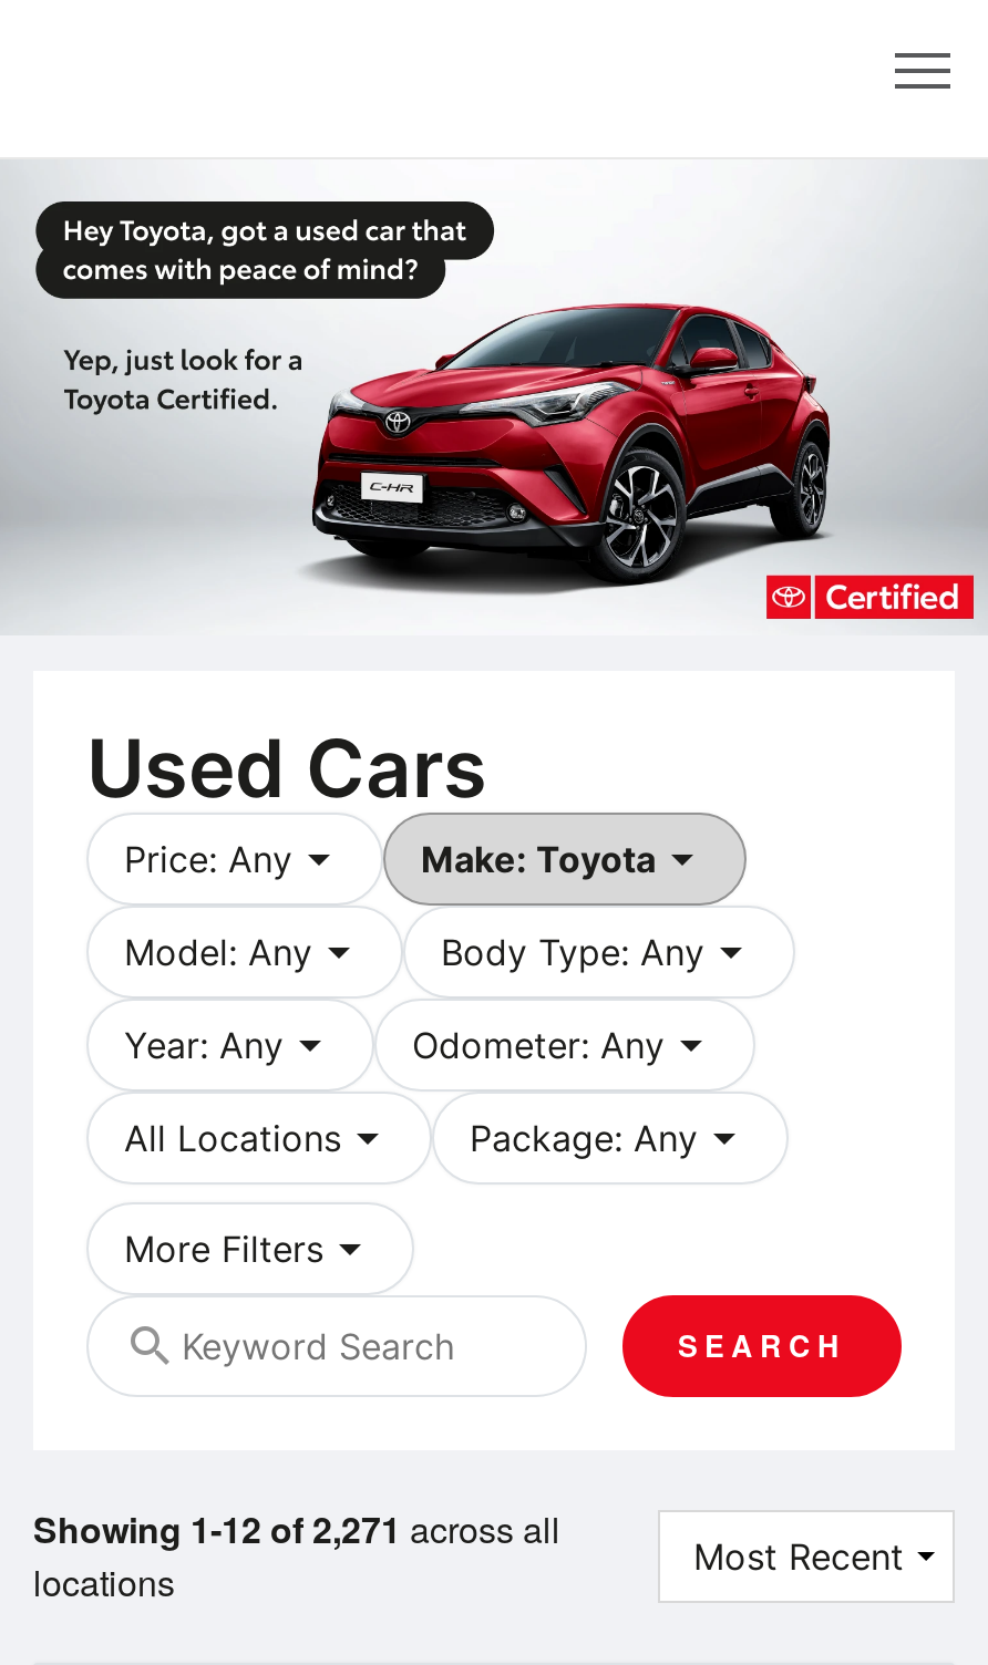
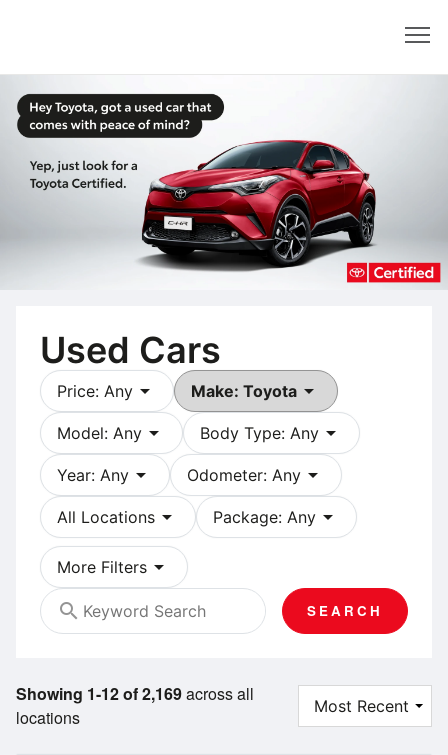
[33,1503,560,1554] Showing 1-12 of 2,271 across all -> [16,682,254,705] Showing 1-12 of 2,169 across all

